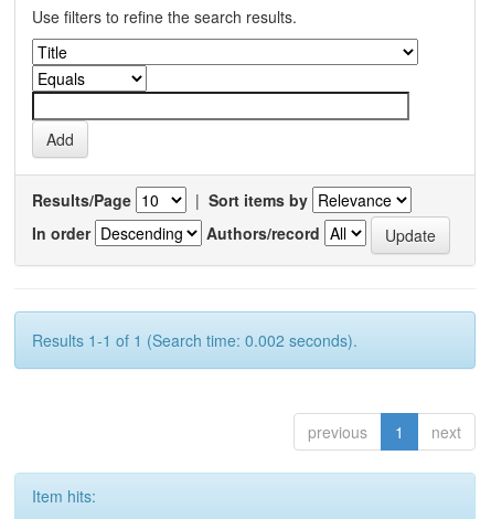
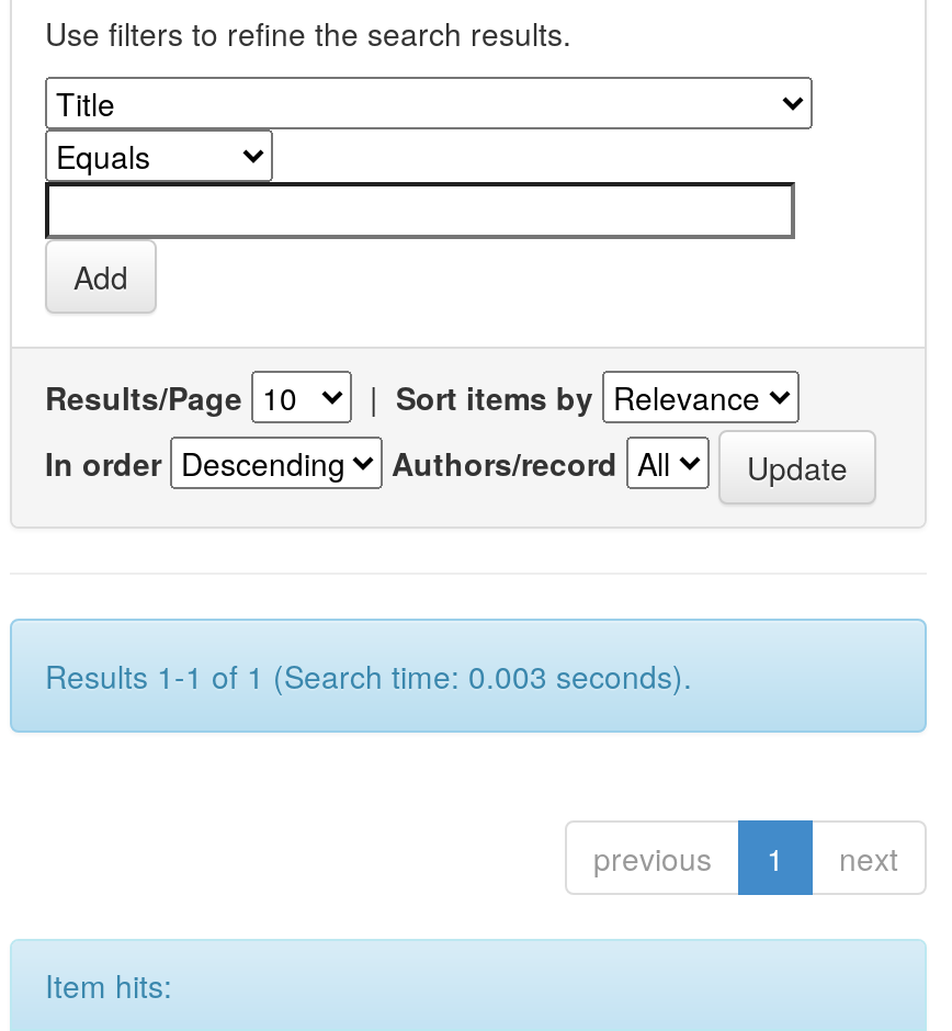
[32,329,357,351] Results 1-1 of 1 (Search time: 0.002 seconds). -> [45,654,692,698] Results 1-1 of 1 (Search time: 0.003 seconds).

